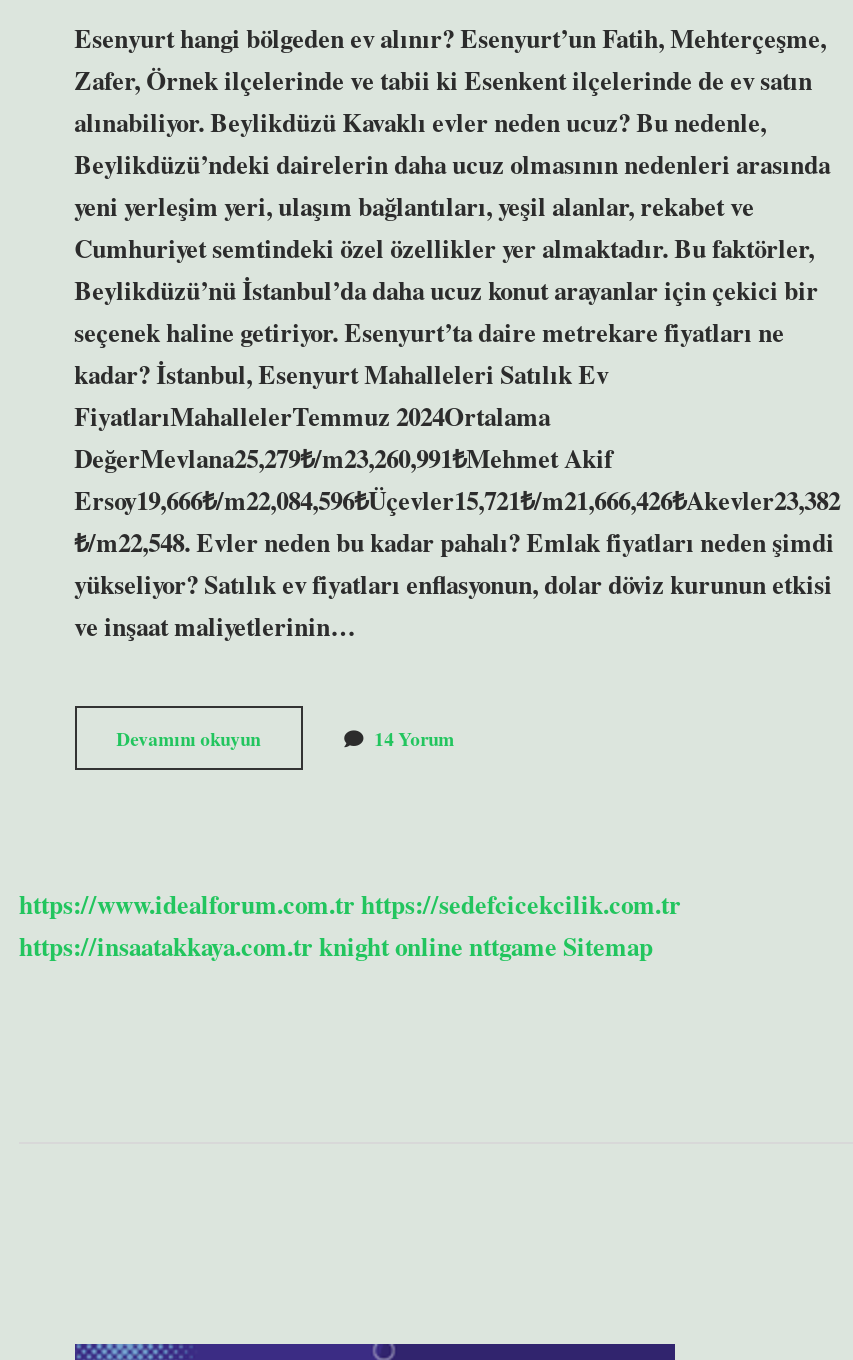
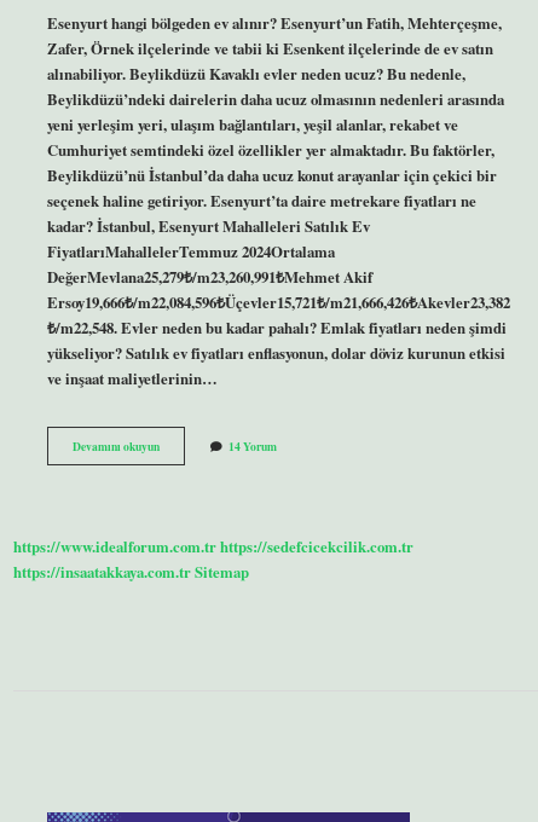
[19,929,653,965] https://insaatakkaya.com.tr knight online nttgame Sitemap -> [13,561,249,583] https://insaatakkaya.com.tr Sitemap

